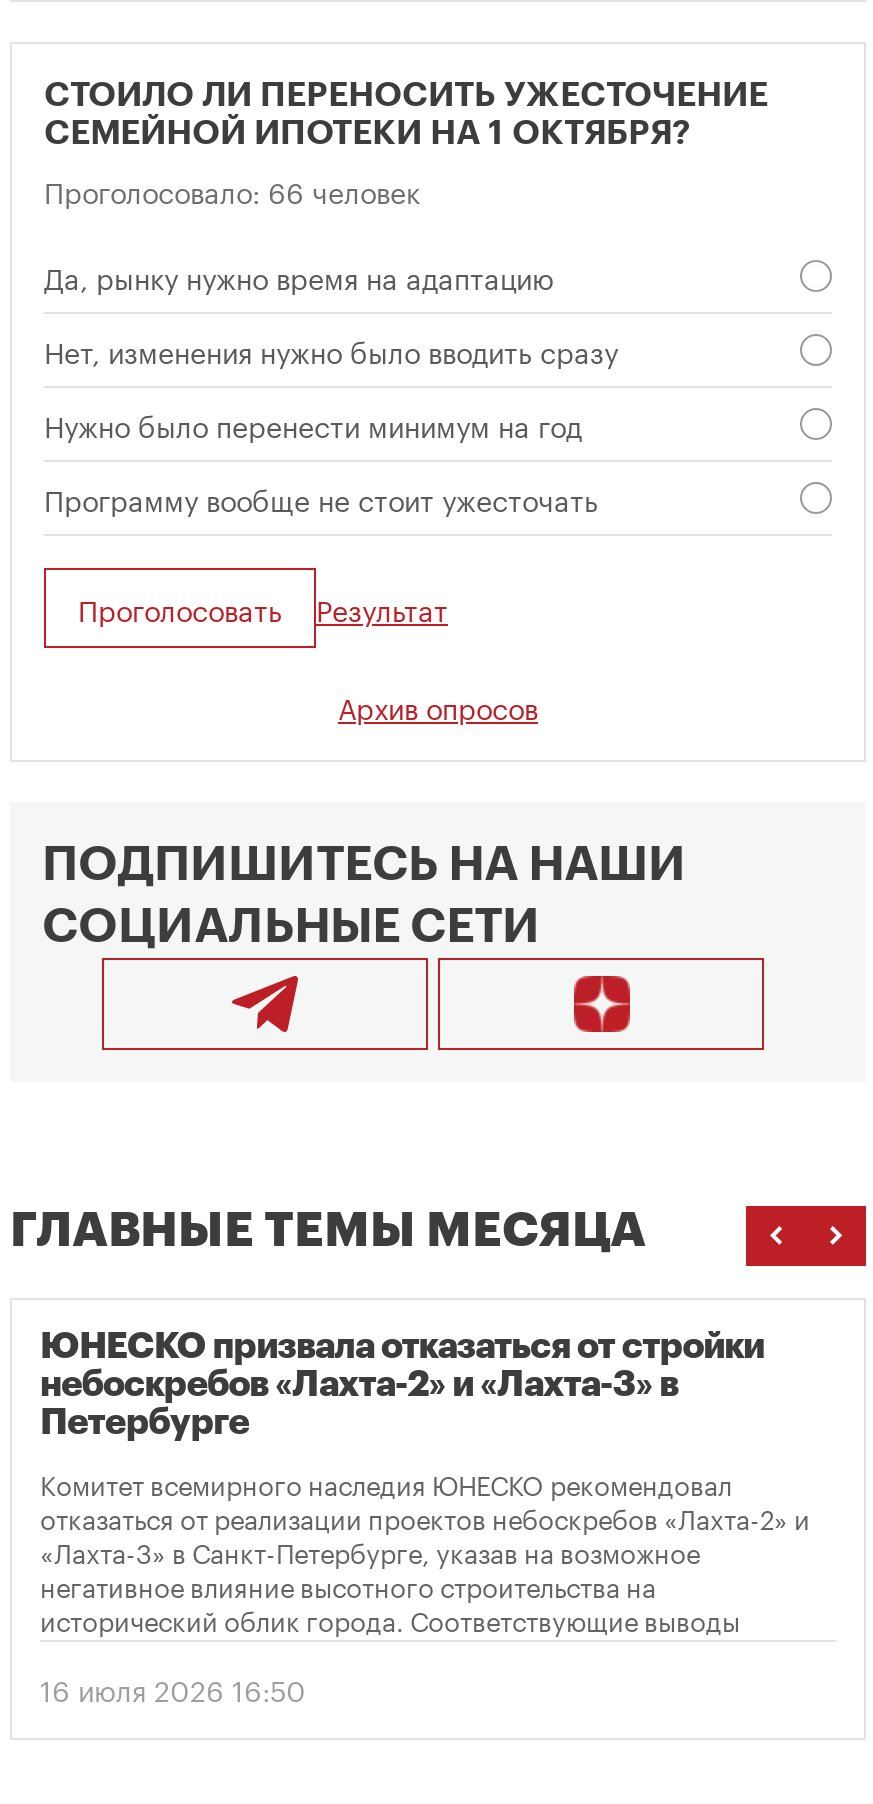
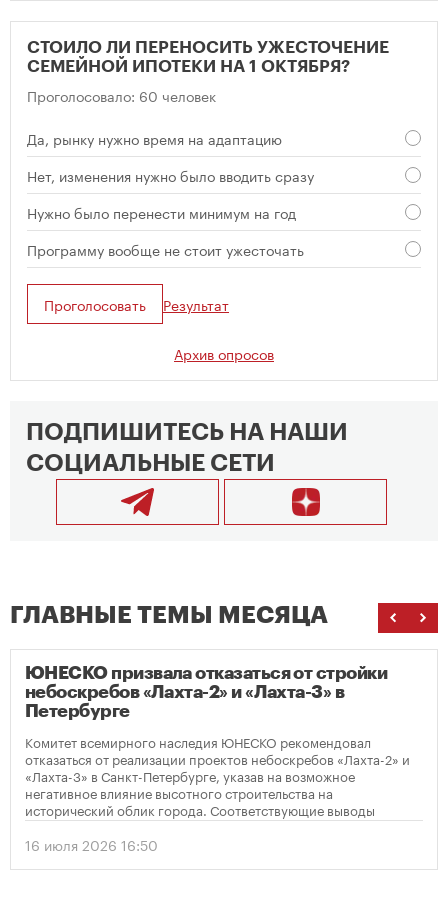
[44,167,420,211] Проголосовало: 66 человек -> [27,83,216,105] Проголосовало: 60 человек

